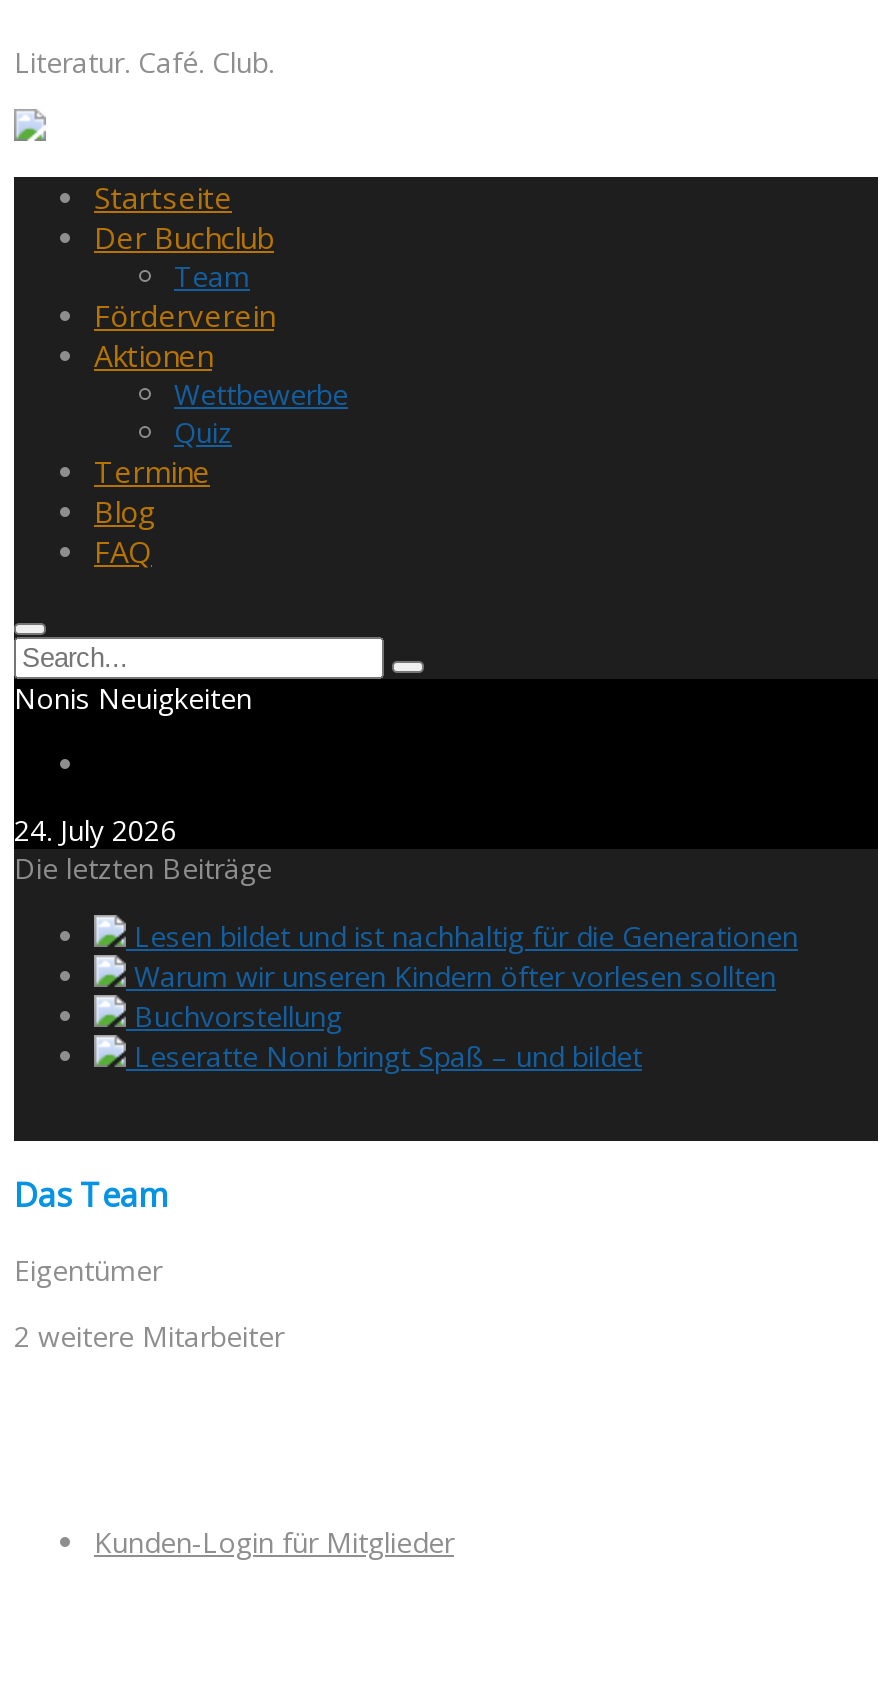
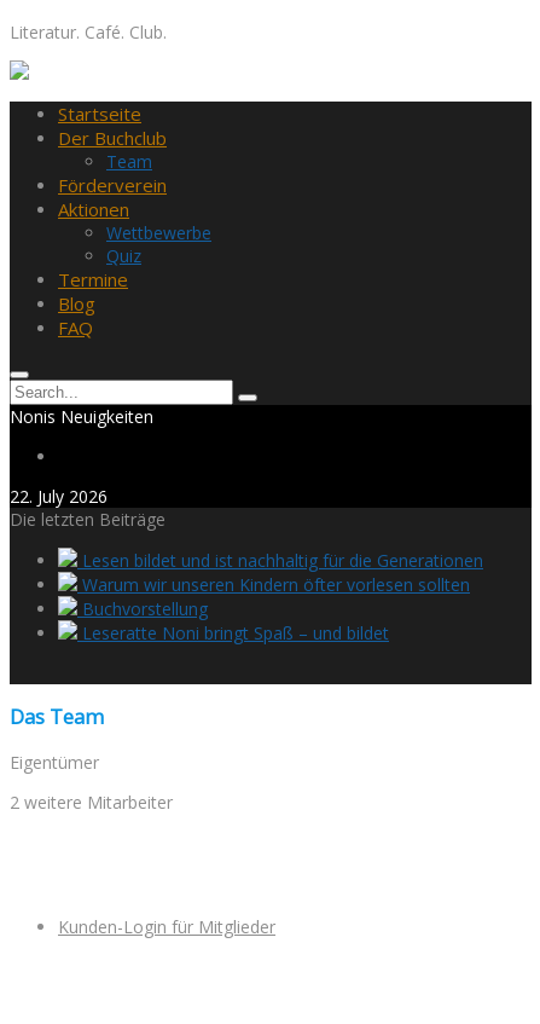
[14,811,176,849] 24. July 2026 -> [10,485,108,508] 22. July 2026

